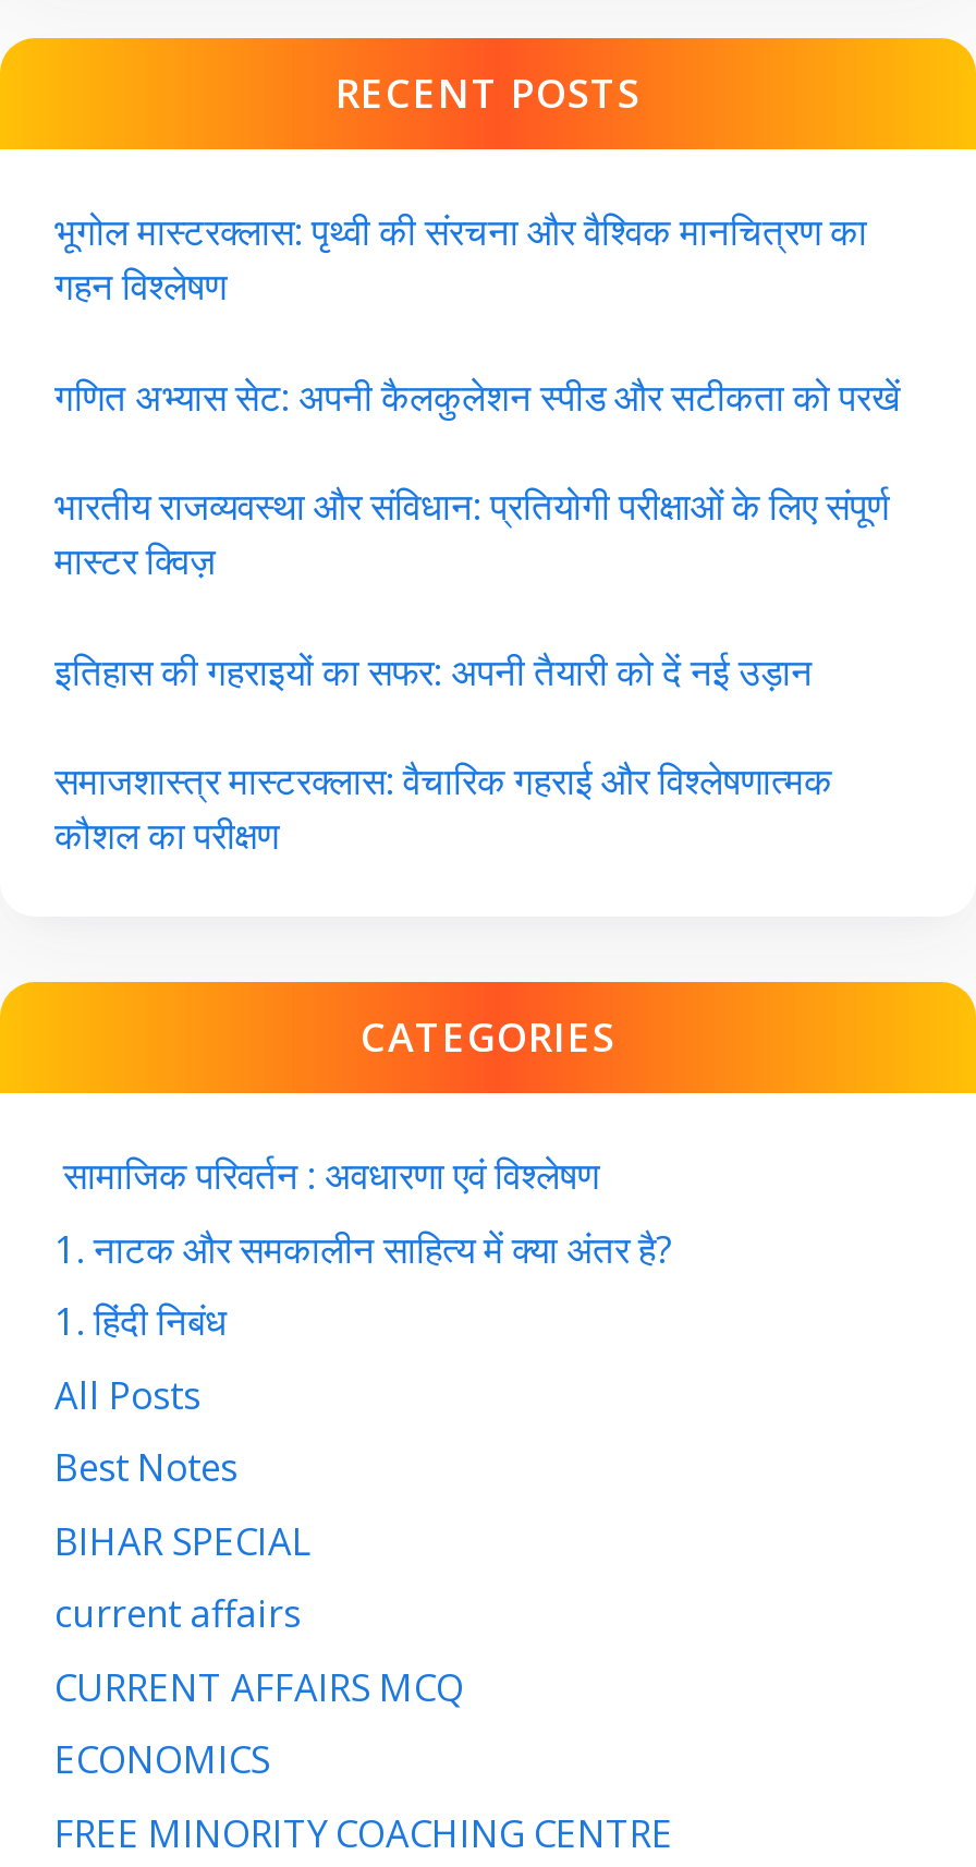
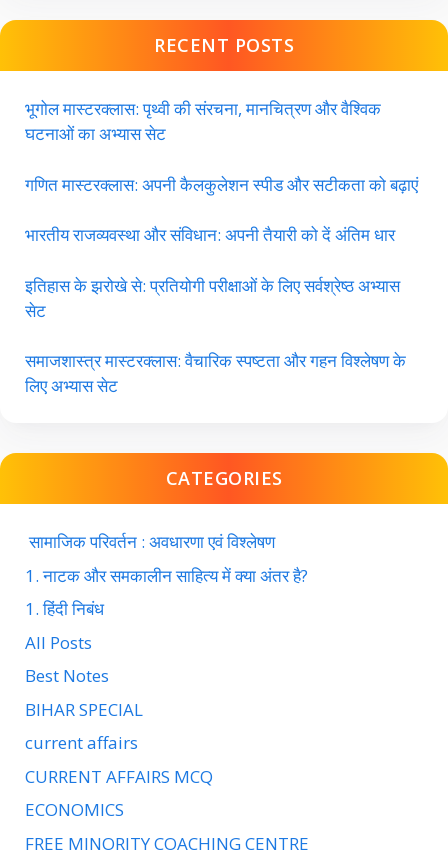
[54,206,867,311] भूगोल मास्टरक्लास: पृथ्वी की संरचना और वैश्विक मानचित्रण का | गहन विश्लेषण -> [25,97,381,145] भूगोल मास्टरक्लास: पृथ्वी की संरचना, मानचित्रण और वैश्विक | घटनाओं का अभ्यास सेट
[54,371,900,421] गणित अभ्यास सेट: अपनी कैलकुलेशन स्पीड और सटीकता को परखें -> [25,172,418,195] गणित मास्टरक्लास: अपनी कैलकुलेशन स्पीड और सटीकता को बढ़ाएं
[54,481,889,585] भारतीय राजव्यवस्था और संविधान: प्रतियोगी परीक्षाओं के लिए संपूर्ण | मास्टर क्विज़ -> [25,223,395,246] भारतीय राजव्यवस्था और संविधान: अपनी तैयारी को दें अंतिम धार
[54,645,813,695] इतिहास की गहराइयों का सफर: अपनी तैयारी को दें नई उड़ान -> [25,273,400,321] इतिहास के झरोखे से: प्रतियोगी परीक्षाओं के लिए सर्वश्रेष्ठ अभ्यास | सेट
[54,755,832,860] समाजशास्त्र मास्टरक्लास: वैचारिक गहराई और विश्लेषणात्मक | कौशल का परीक्षण -> [25,349,406,397] समाजशास्त्र मास्टरक्लास: वैचारिक स्पष्टता और गहन विश्लेषण के | लिए अभ्यास सेट

